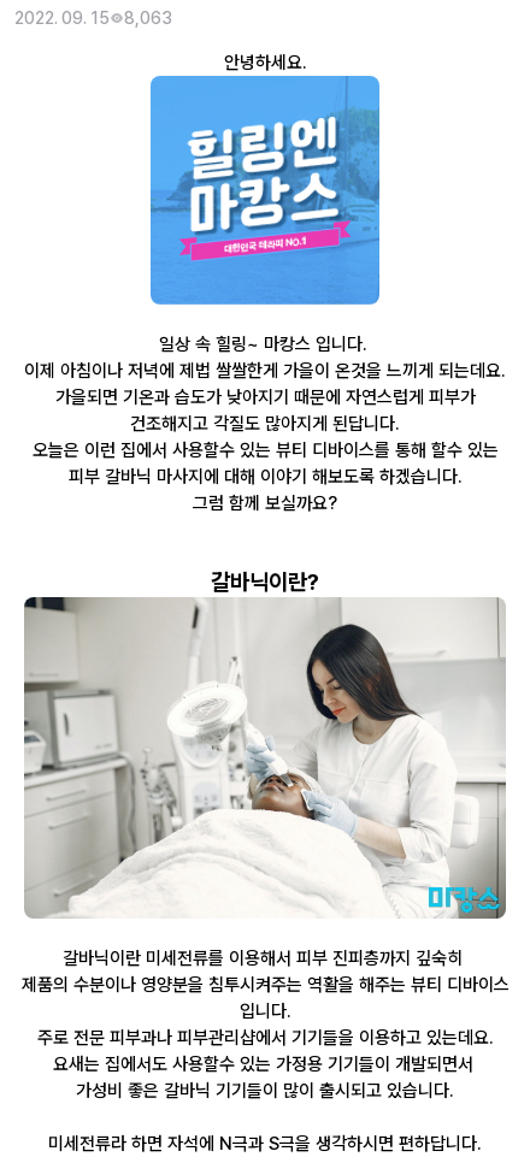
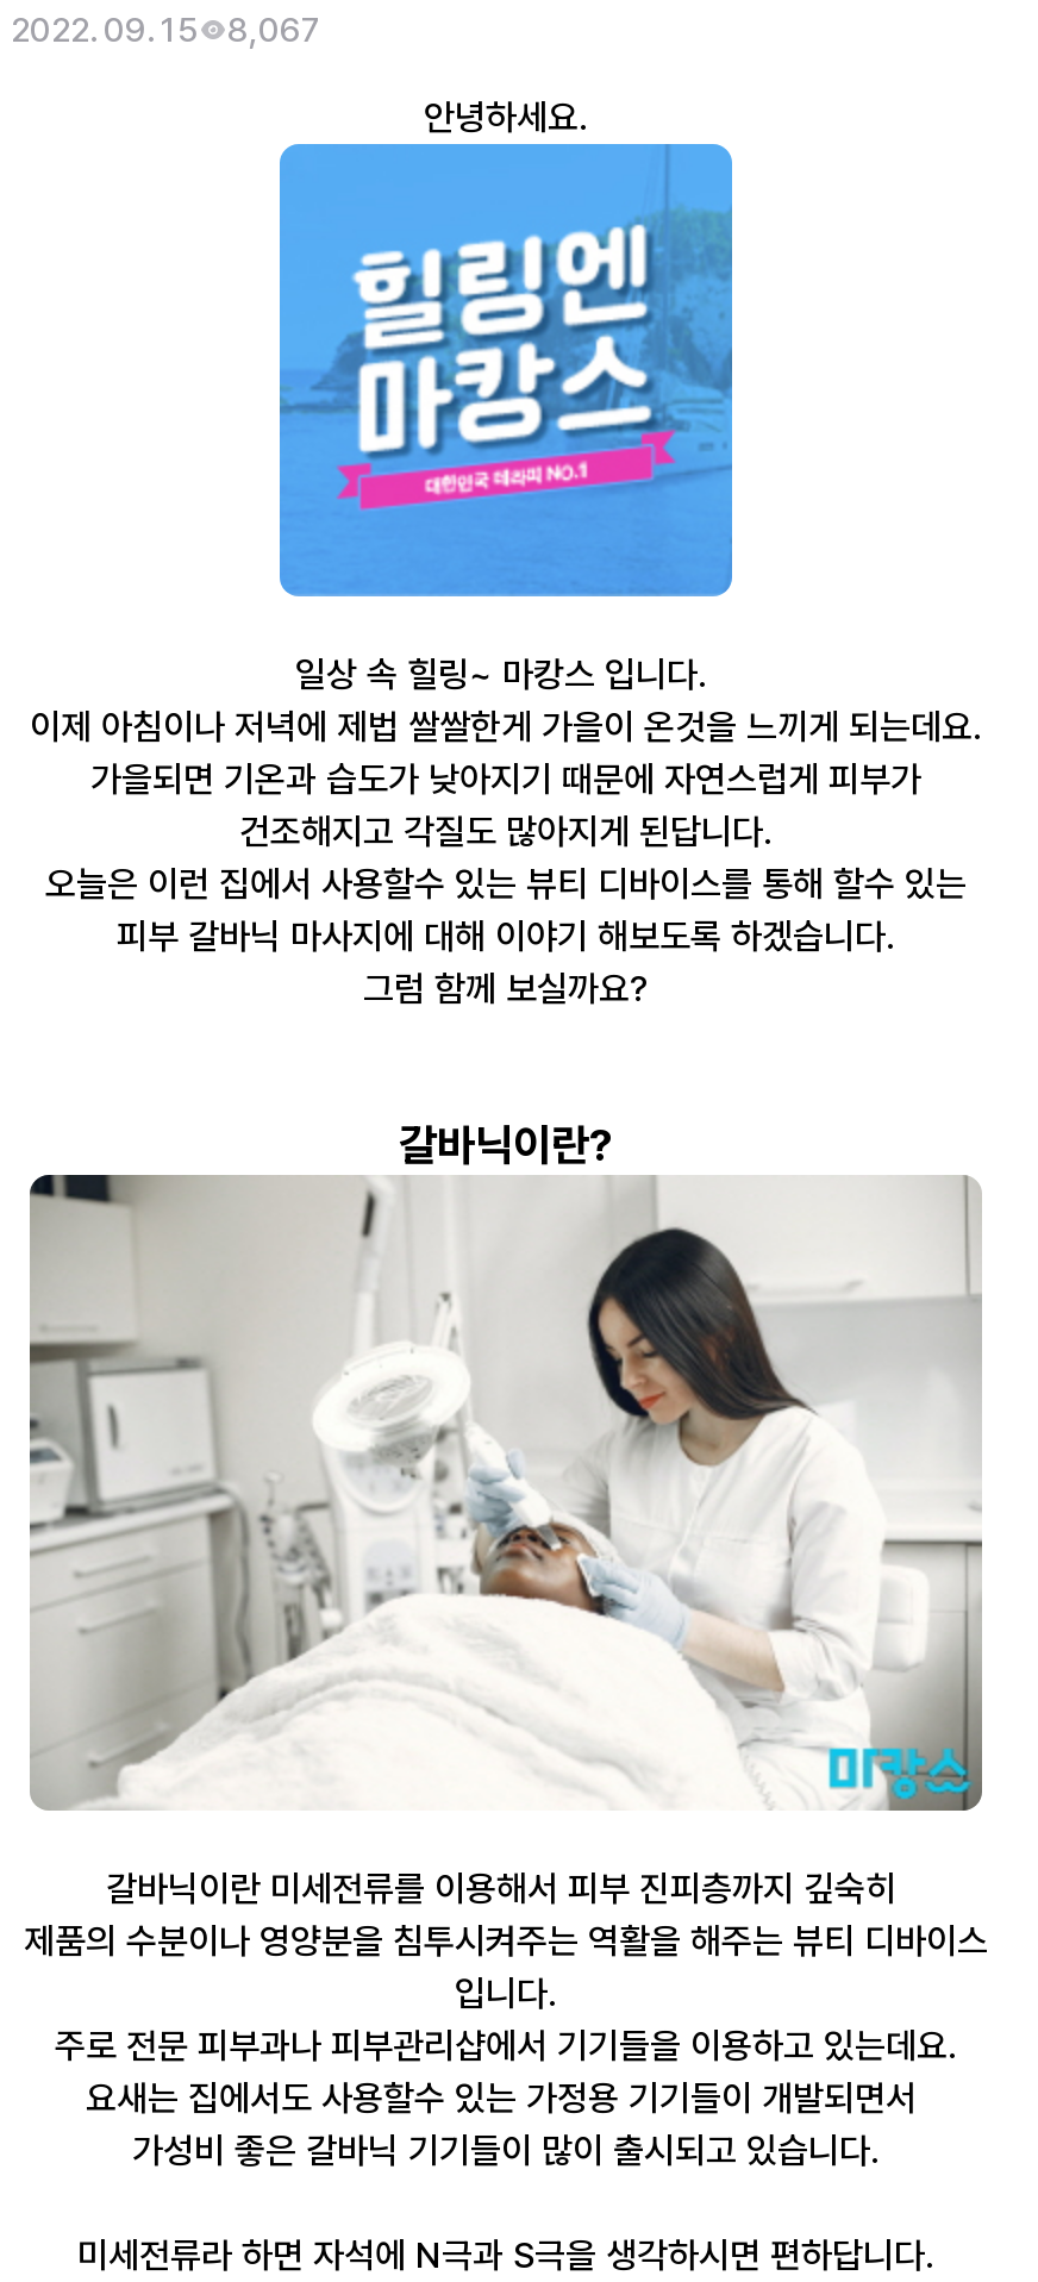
[14,8,172,28] 2022. 09. 15 8,063 -> [11,11,323,49] 2022. 09. 15 8,067

